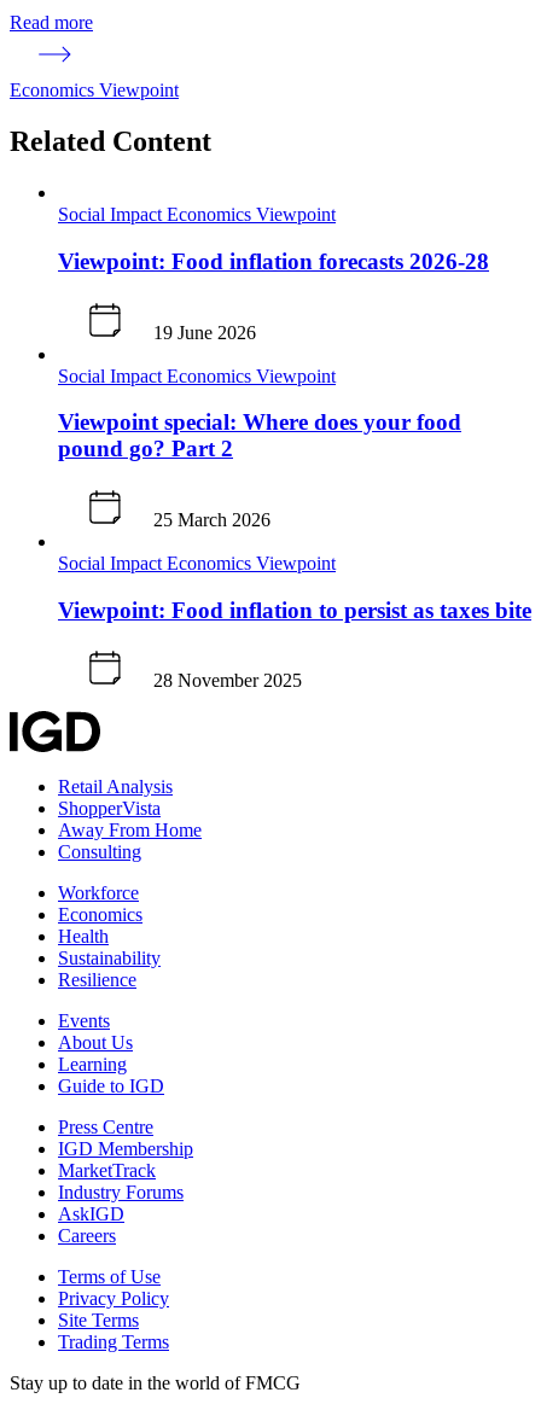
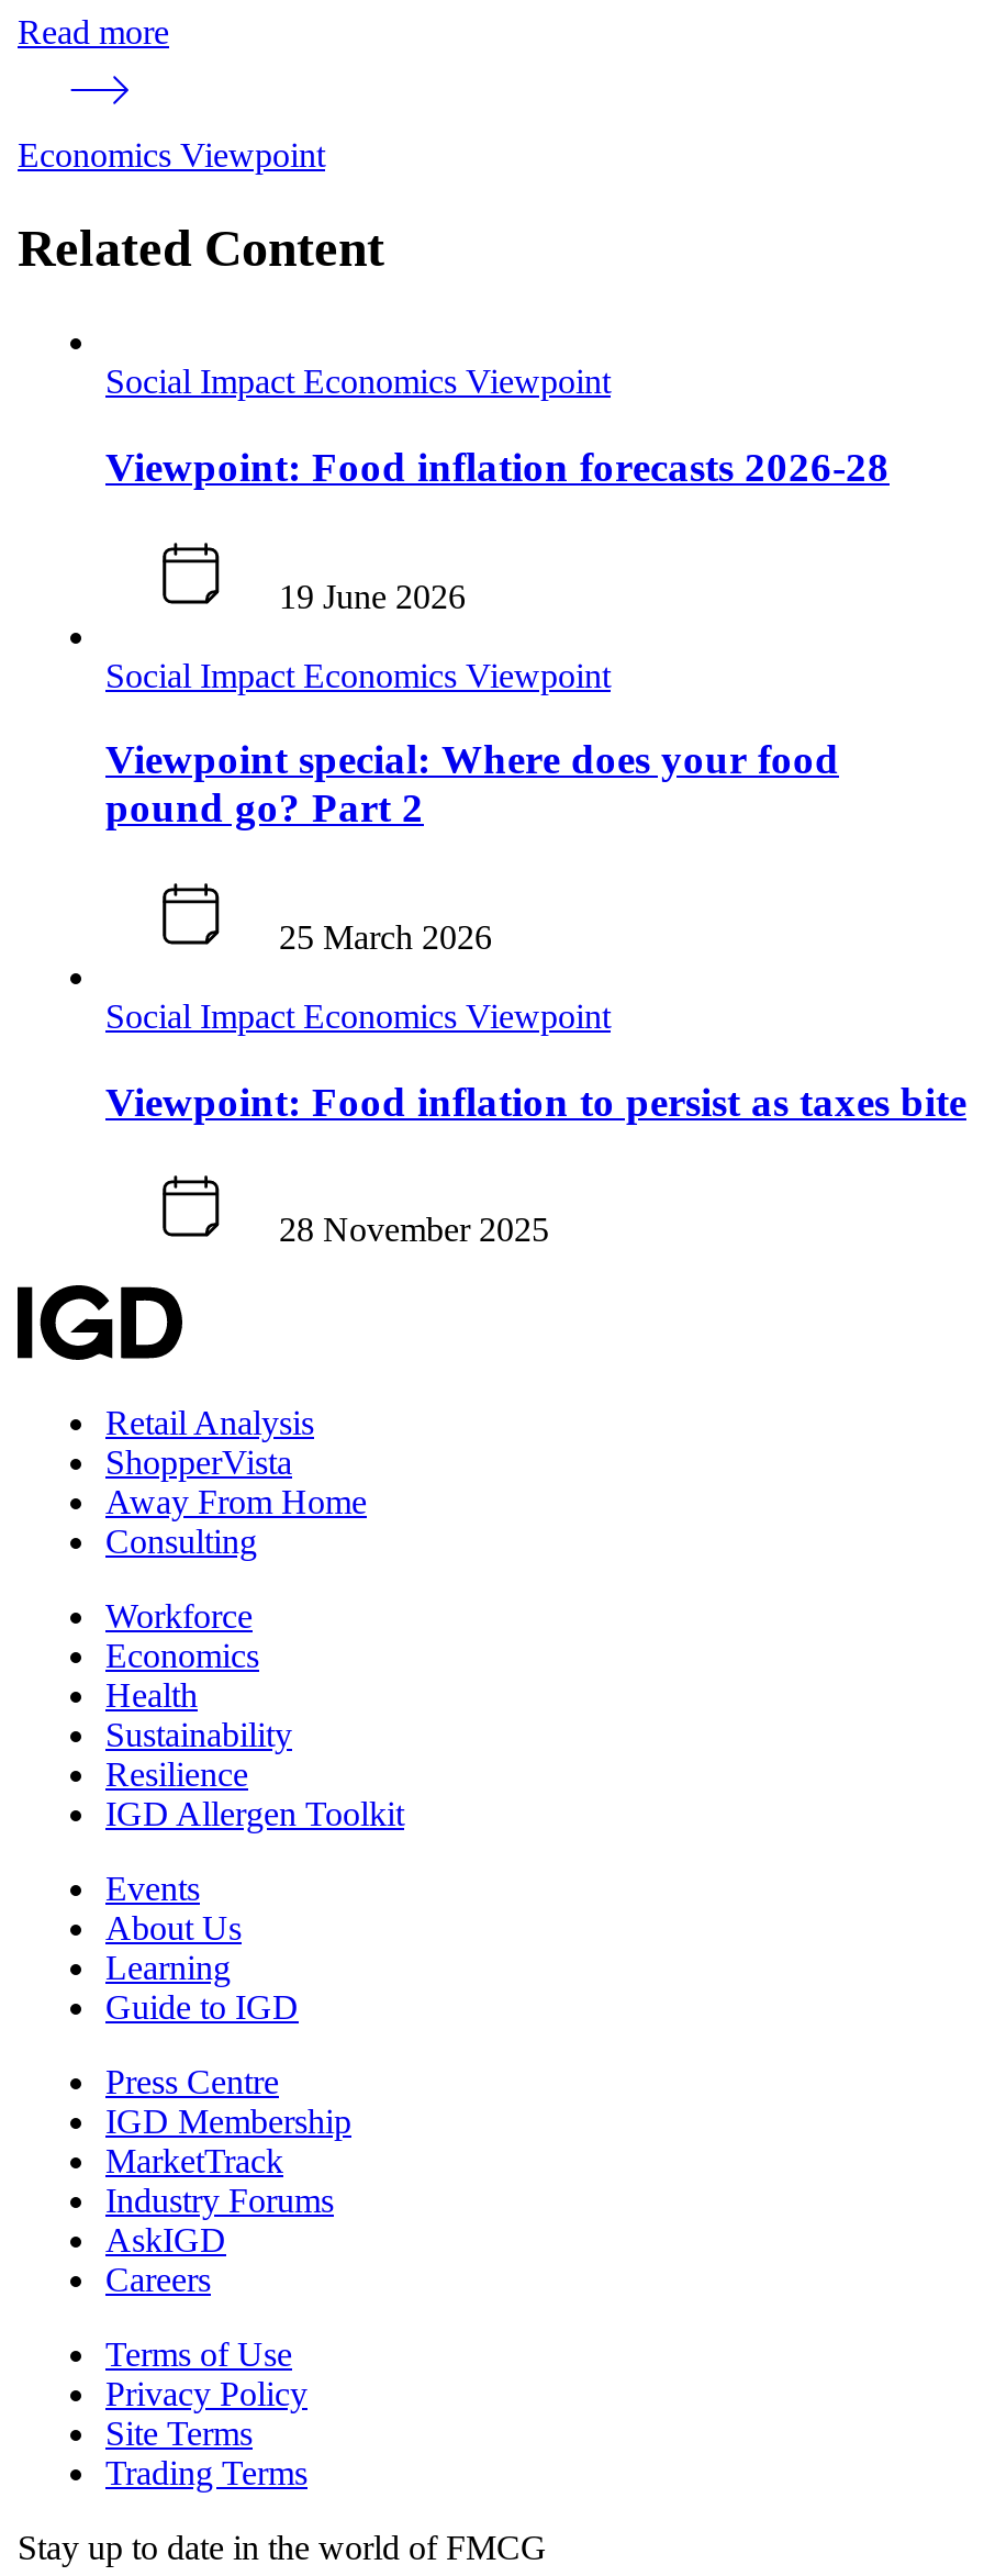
none -> [105,1796,404,1833] IGD Allergen Toolkit

